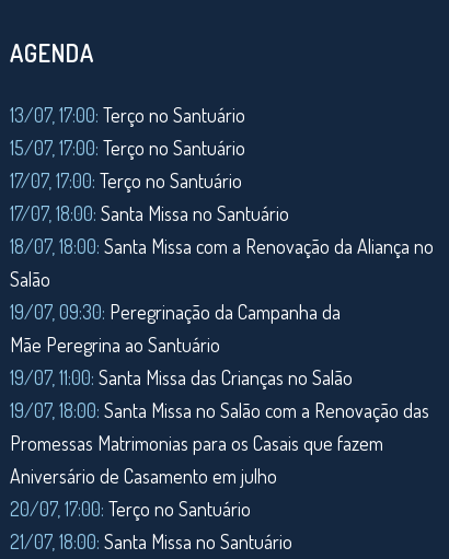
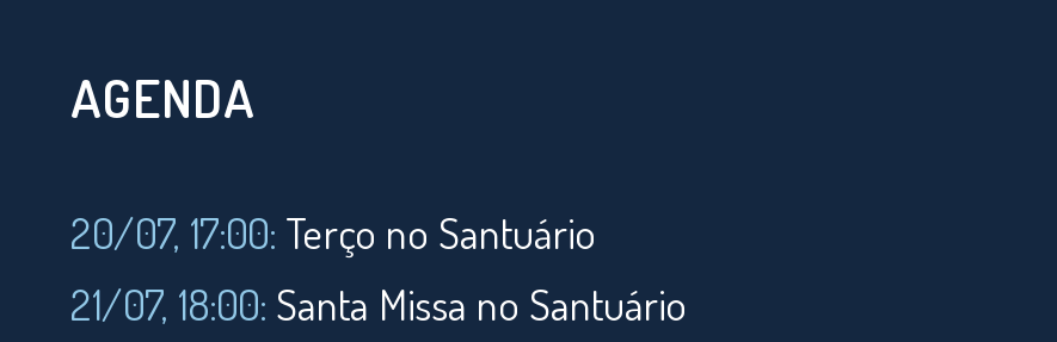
[10,103,434,488] 13/07, 17:00: Terço no Santuário | 15/07, 17:00: Terço no Santuário | 17/07, 17:00: Terço no Santuário | 17/07, 18:00: Santa Missa no Santuário | 18/07, 18:00: Santa Missa com a Renovação da Aliança no | Salão | 19/07, 09:30: Peregrinação da Campanha da | Mãe Peregrina ao Santuário | 19/07, 11:00: Santa Missa das Crianças no Salão | 19/07, 18:00: Santa Missa no Salão com a Renovação das | Promessas Matrimonias para os Casais que fazem | Aniversário de Casamento em julho -> none

